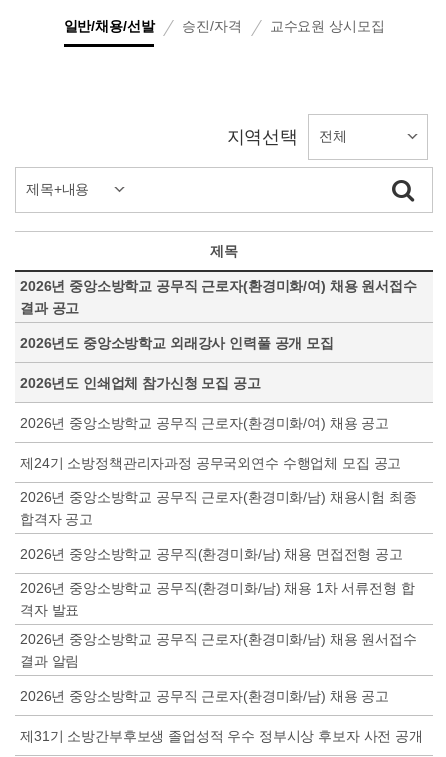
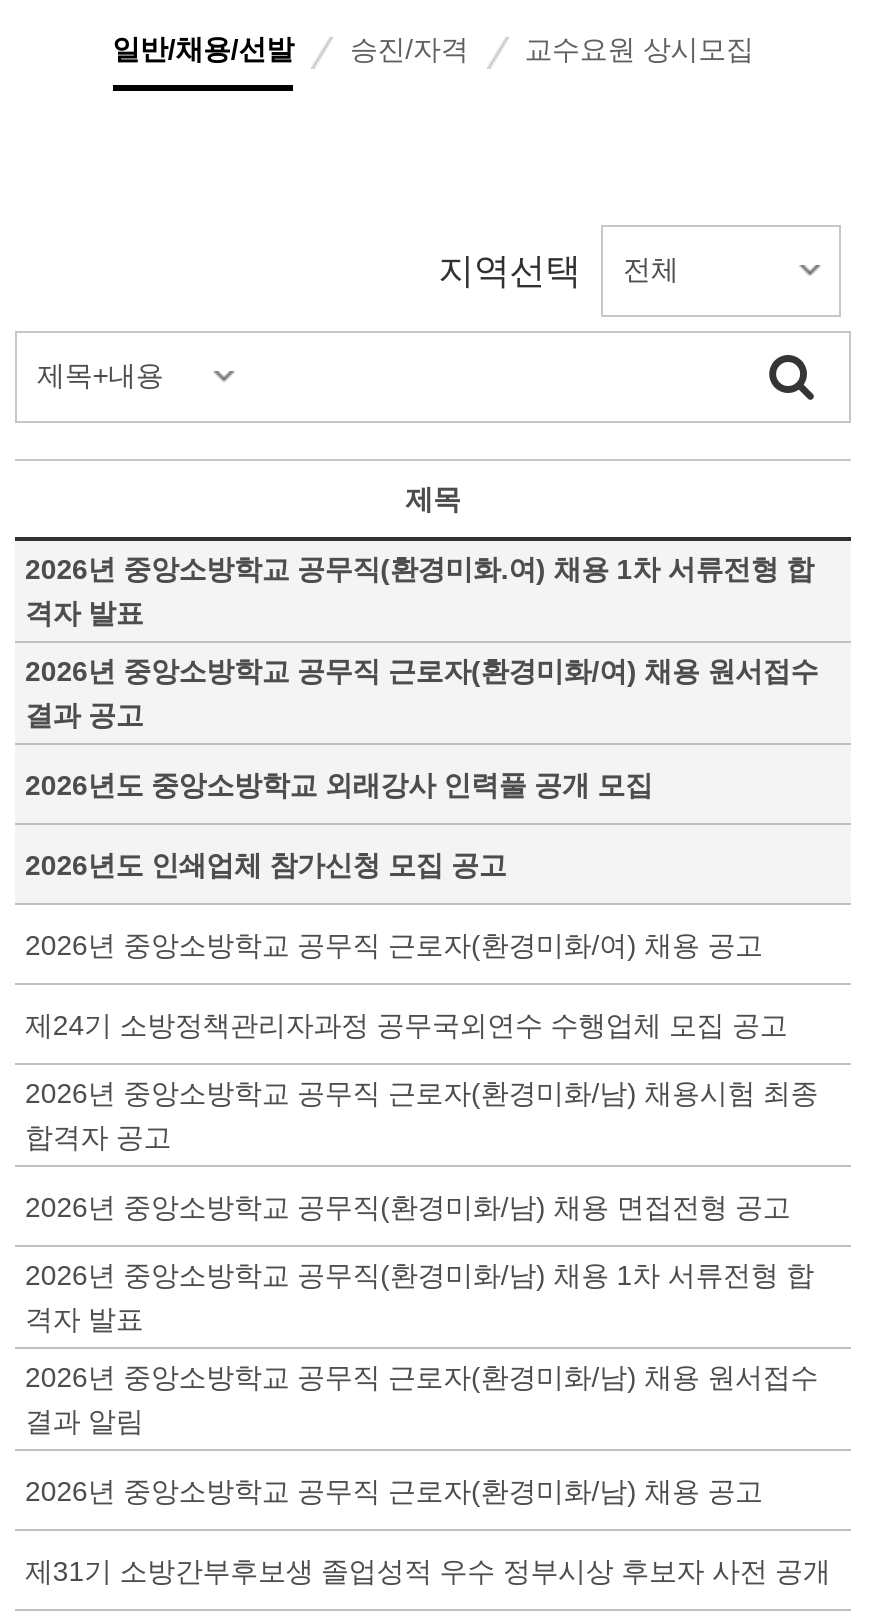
none -> [25,553,814,629] 2026년 중앙소방학교 공무직(환경미화.여) 채용 1차 서류전형 합 | 격자 발표

